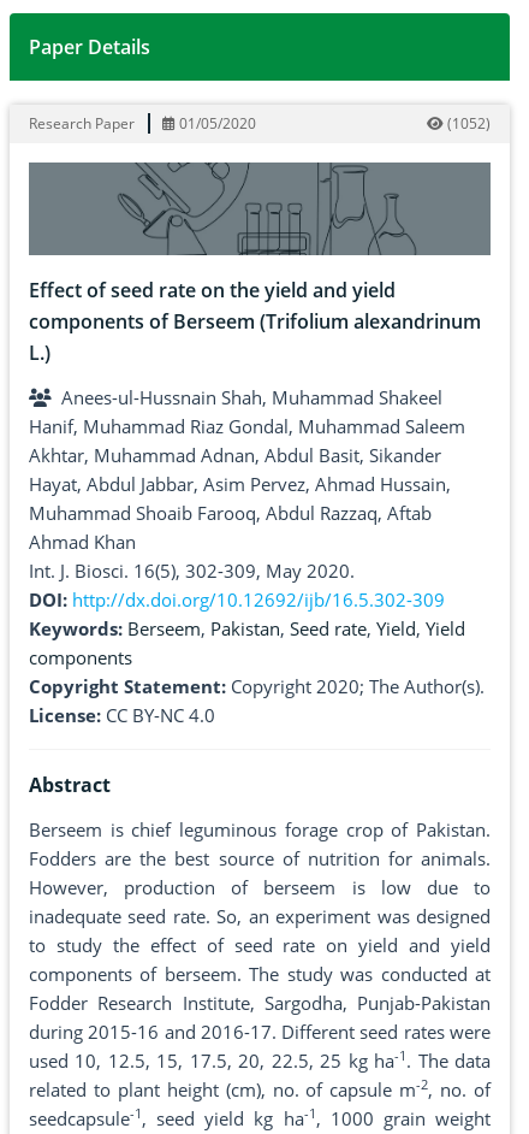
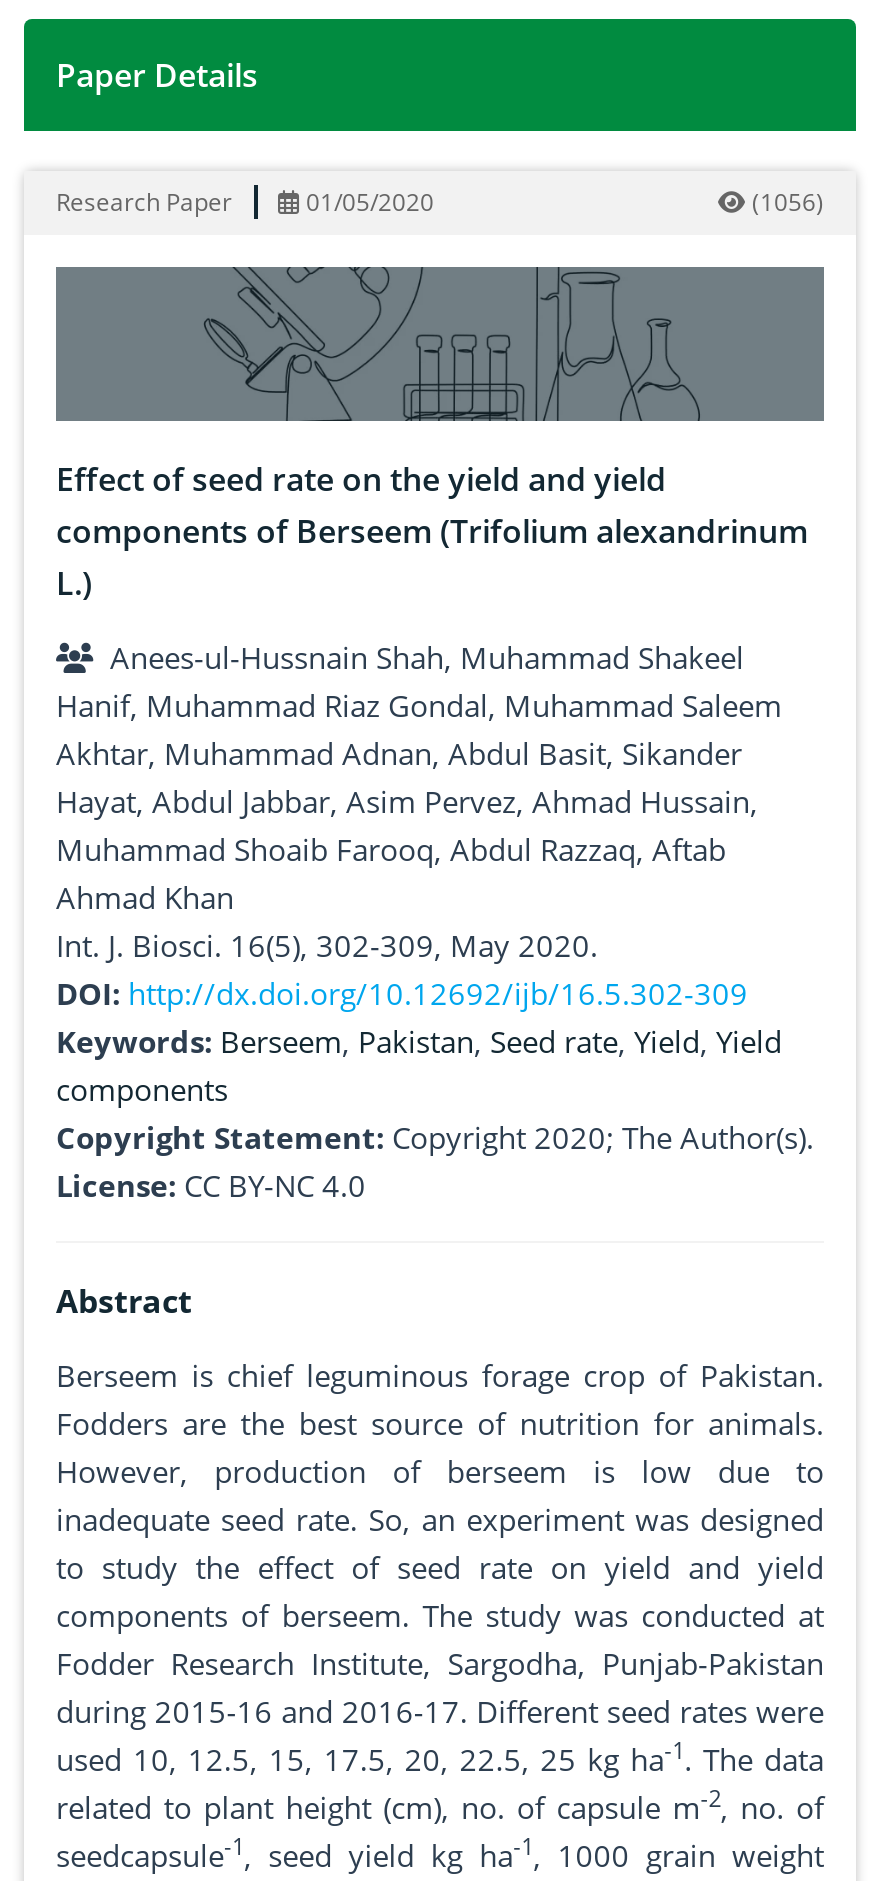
[447,113,491,134] (1052) -> [752,185,824,219] (1056)

